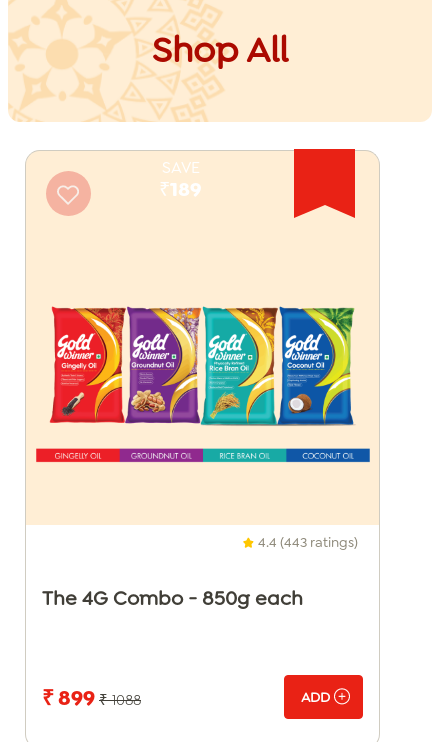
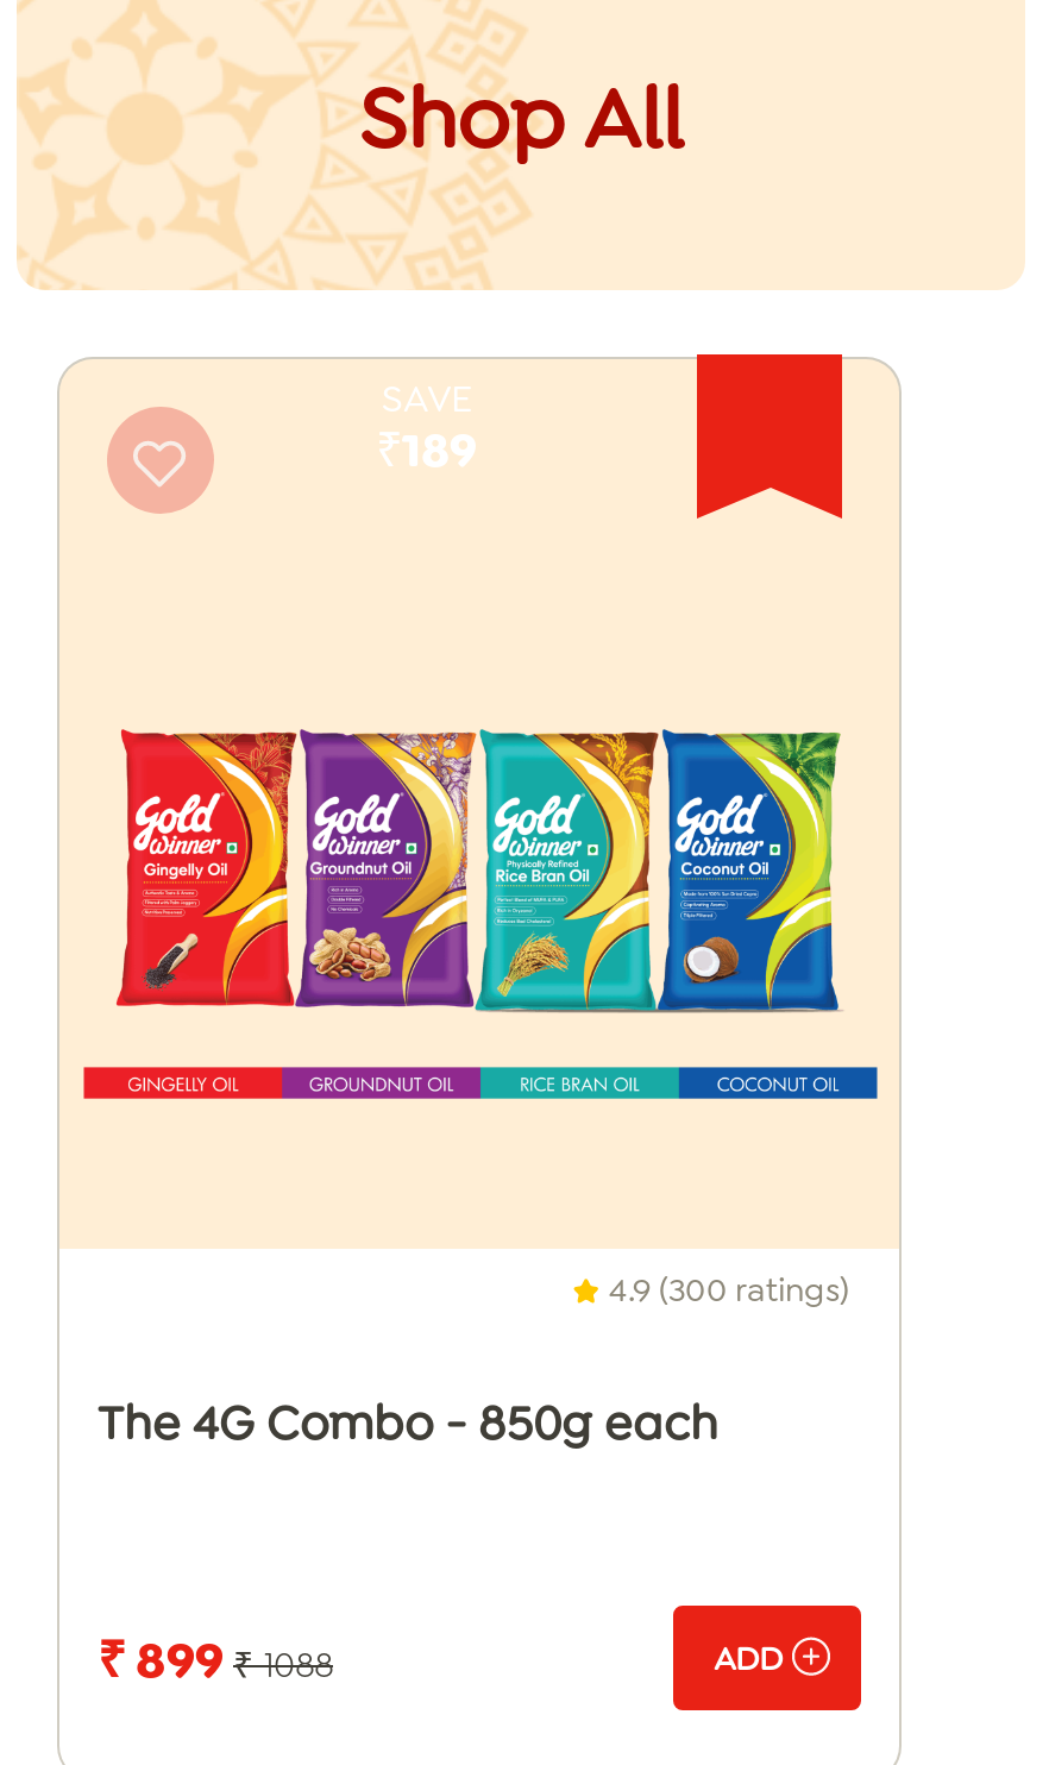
[258,533,358,551] 4.4 (443 ratings) -> [609,1268,849,1311] 4.9 (300 ratings)

